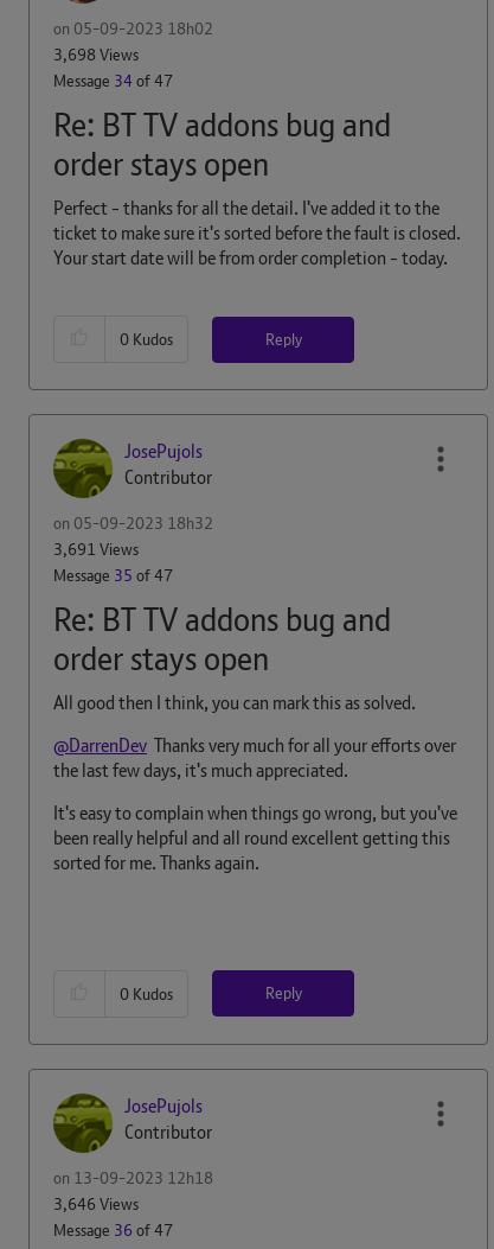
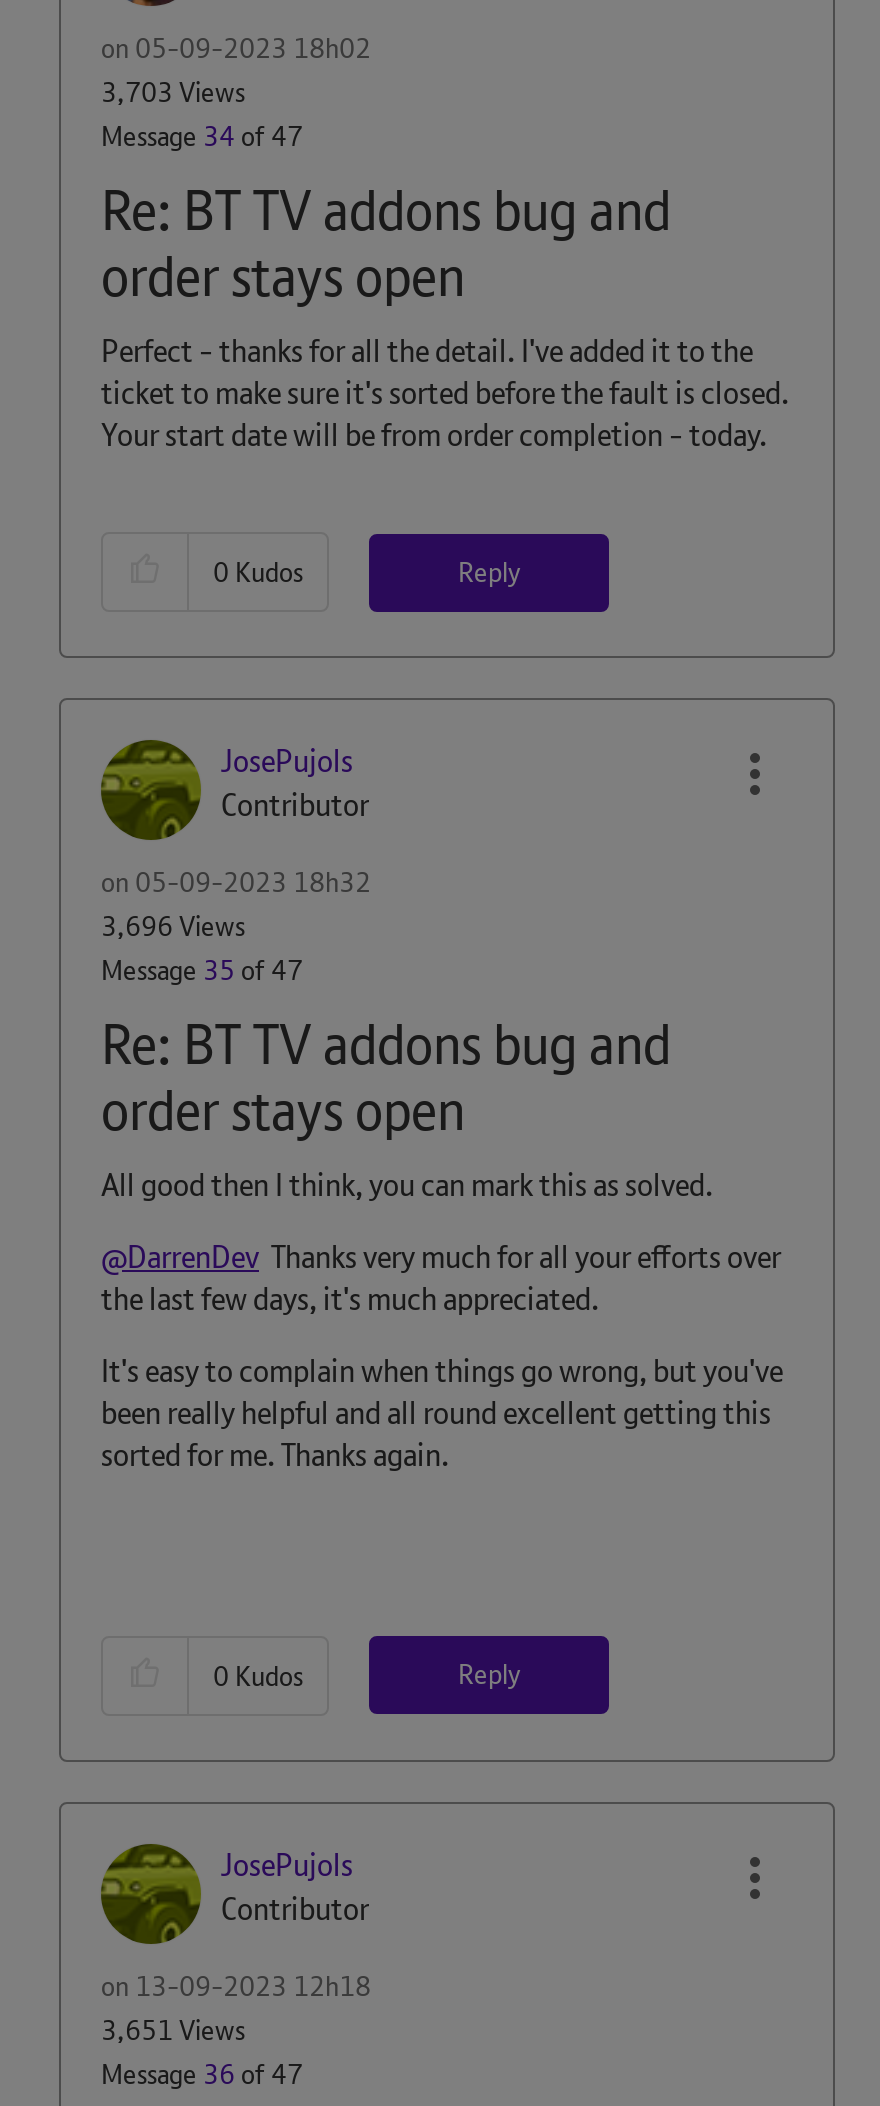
[53,43,139,65] 3,698 Views -> [101,73,245,109] 3,703 Views
[53,539,139,560] 3,691 Views -> [101,908,245,944] 3,696 Views
[53,1193,139,1214] 3,646 Views -> [101,2011,245,2047] 3,651 Views

